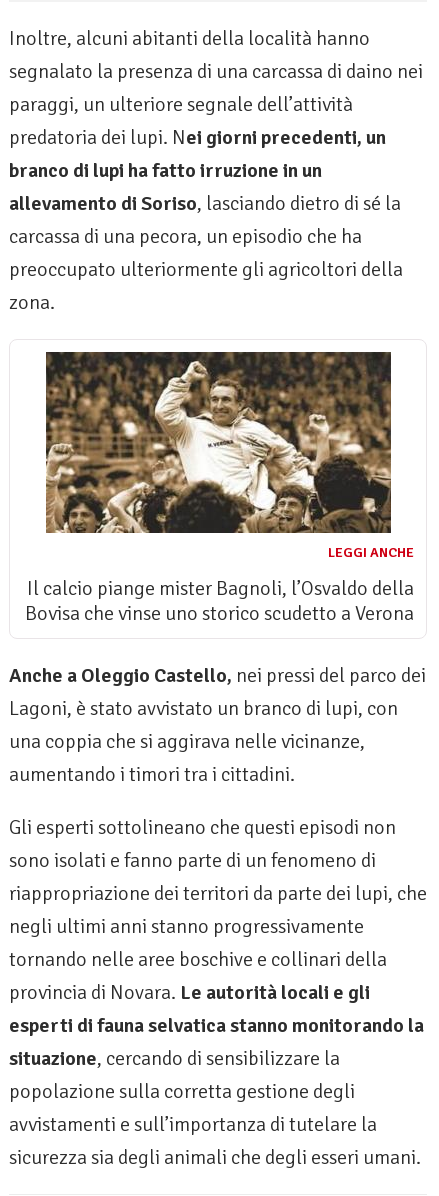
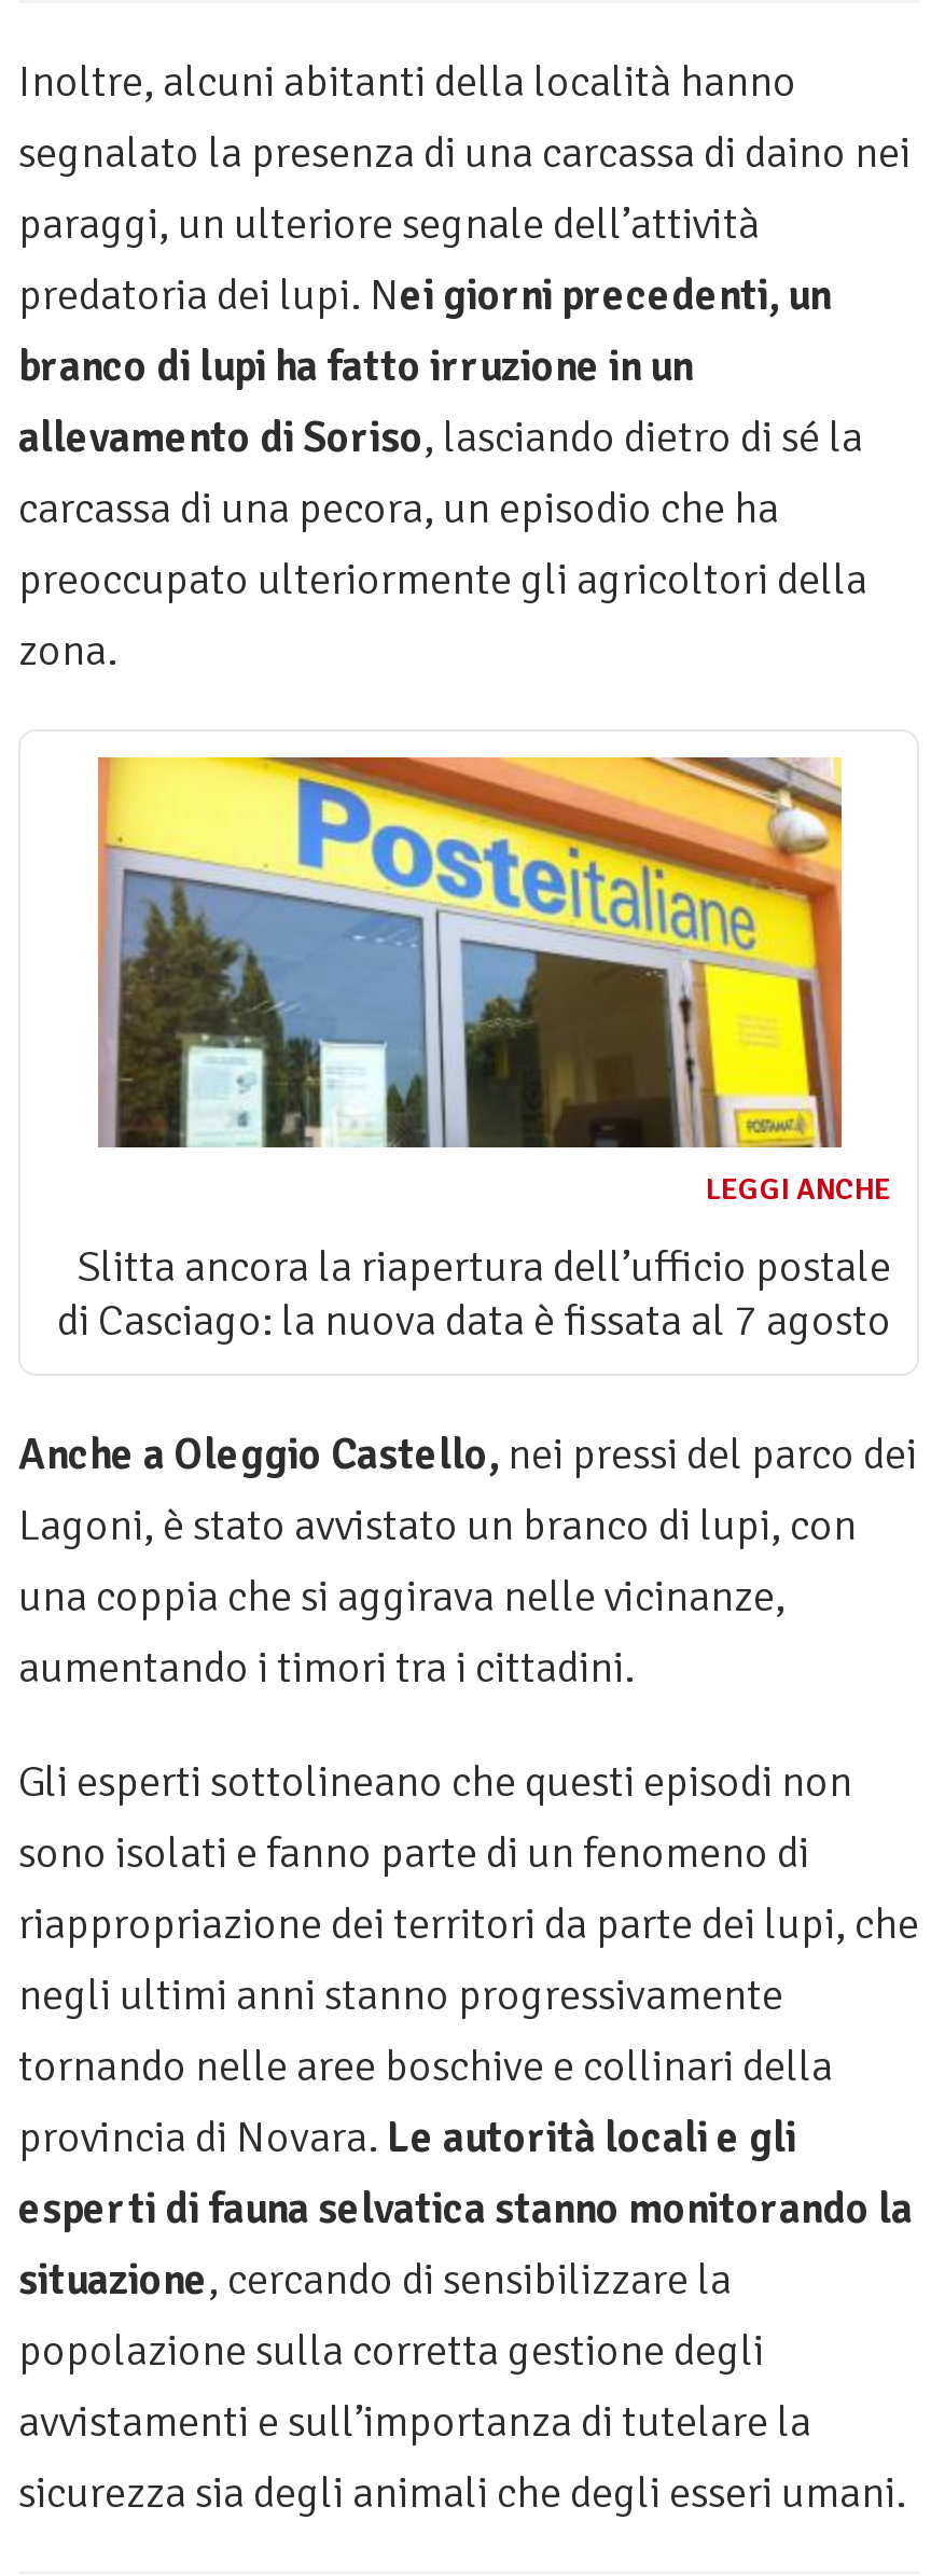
[45,351,392,534] [image] -> [96,755,844,1150] [image]
[25,576,414,626] Il calcio piange mister Bagnoli, l’Osvaldo della | Bovisa che vinse uno storico scudetto a Verona -> [57,1240,891,1348] Slitta ancora la riapertura dell’ufficio postale | di Casciago: la nuova data è fissata al 7 agosto

